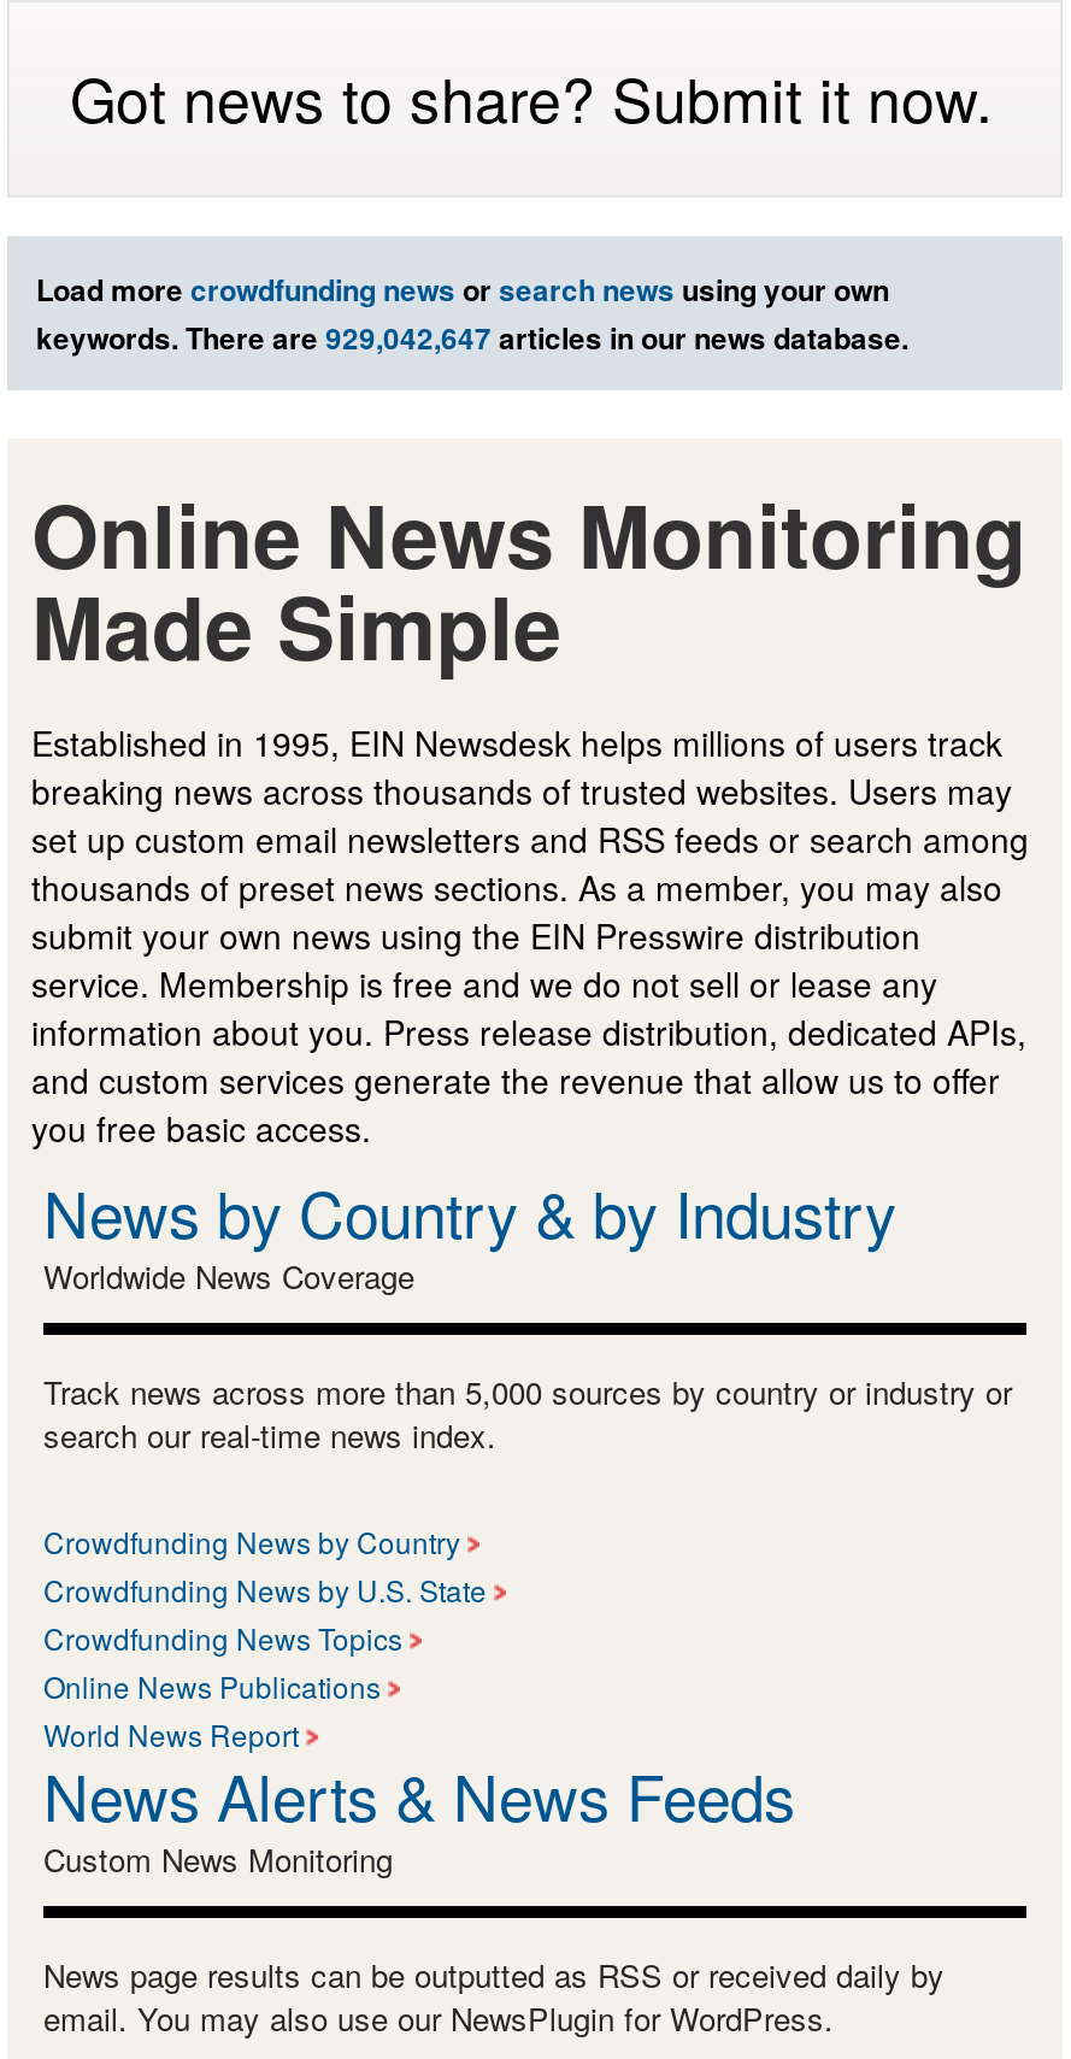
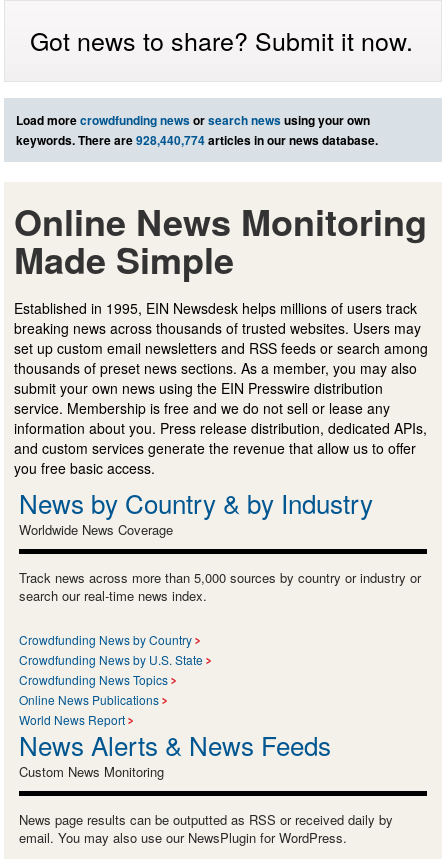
[36,316,908,359] keywords. There are 929,042,647 articles in our news database. -> [16,131,378,149] keywords. There are 928,440,774 articles in our news database.

